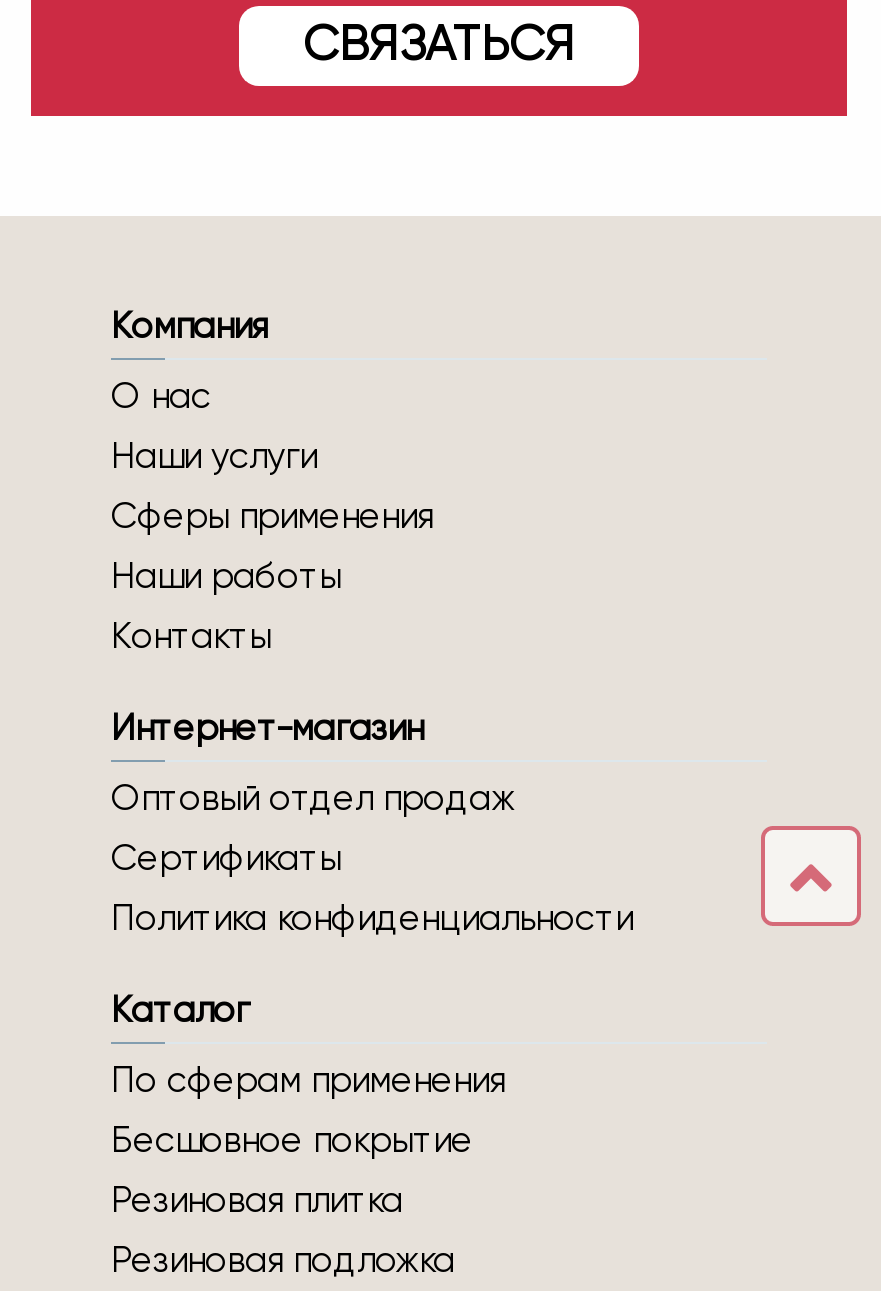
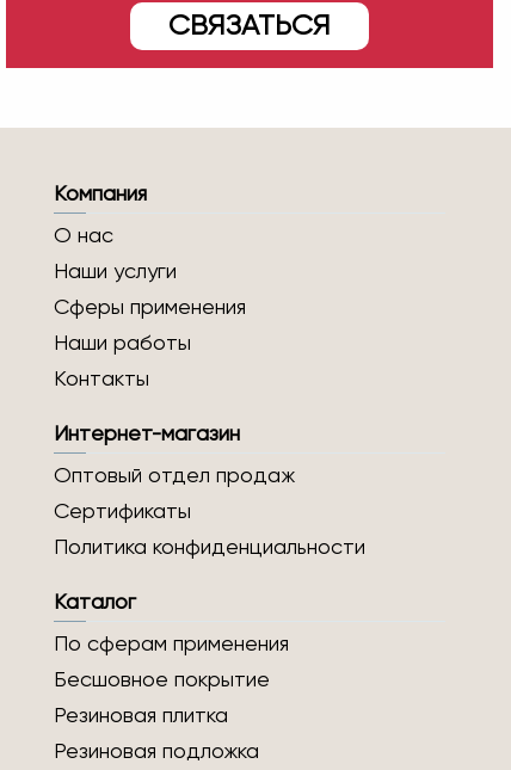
[759,824,863,928] [image] -> none

